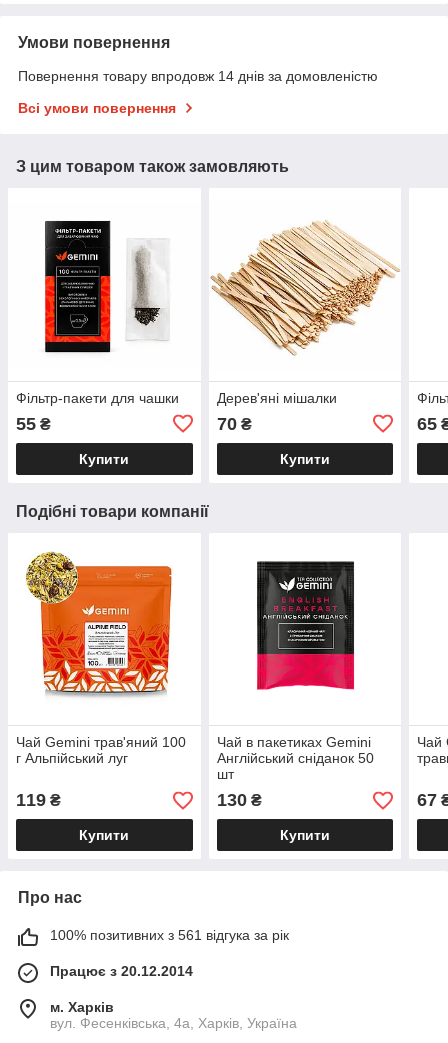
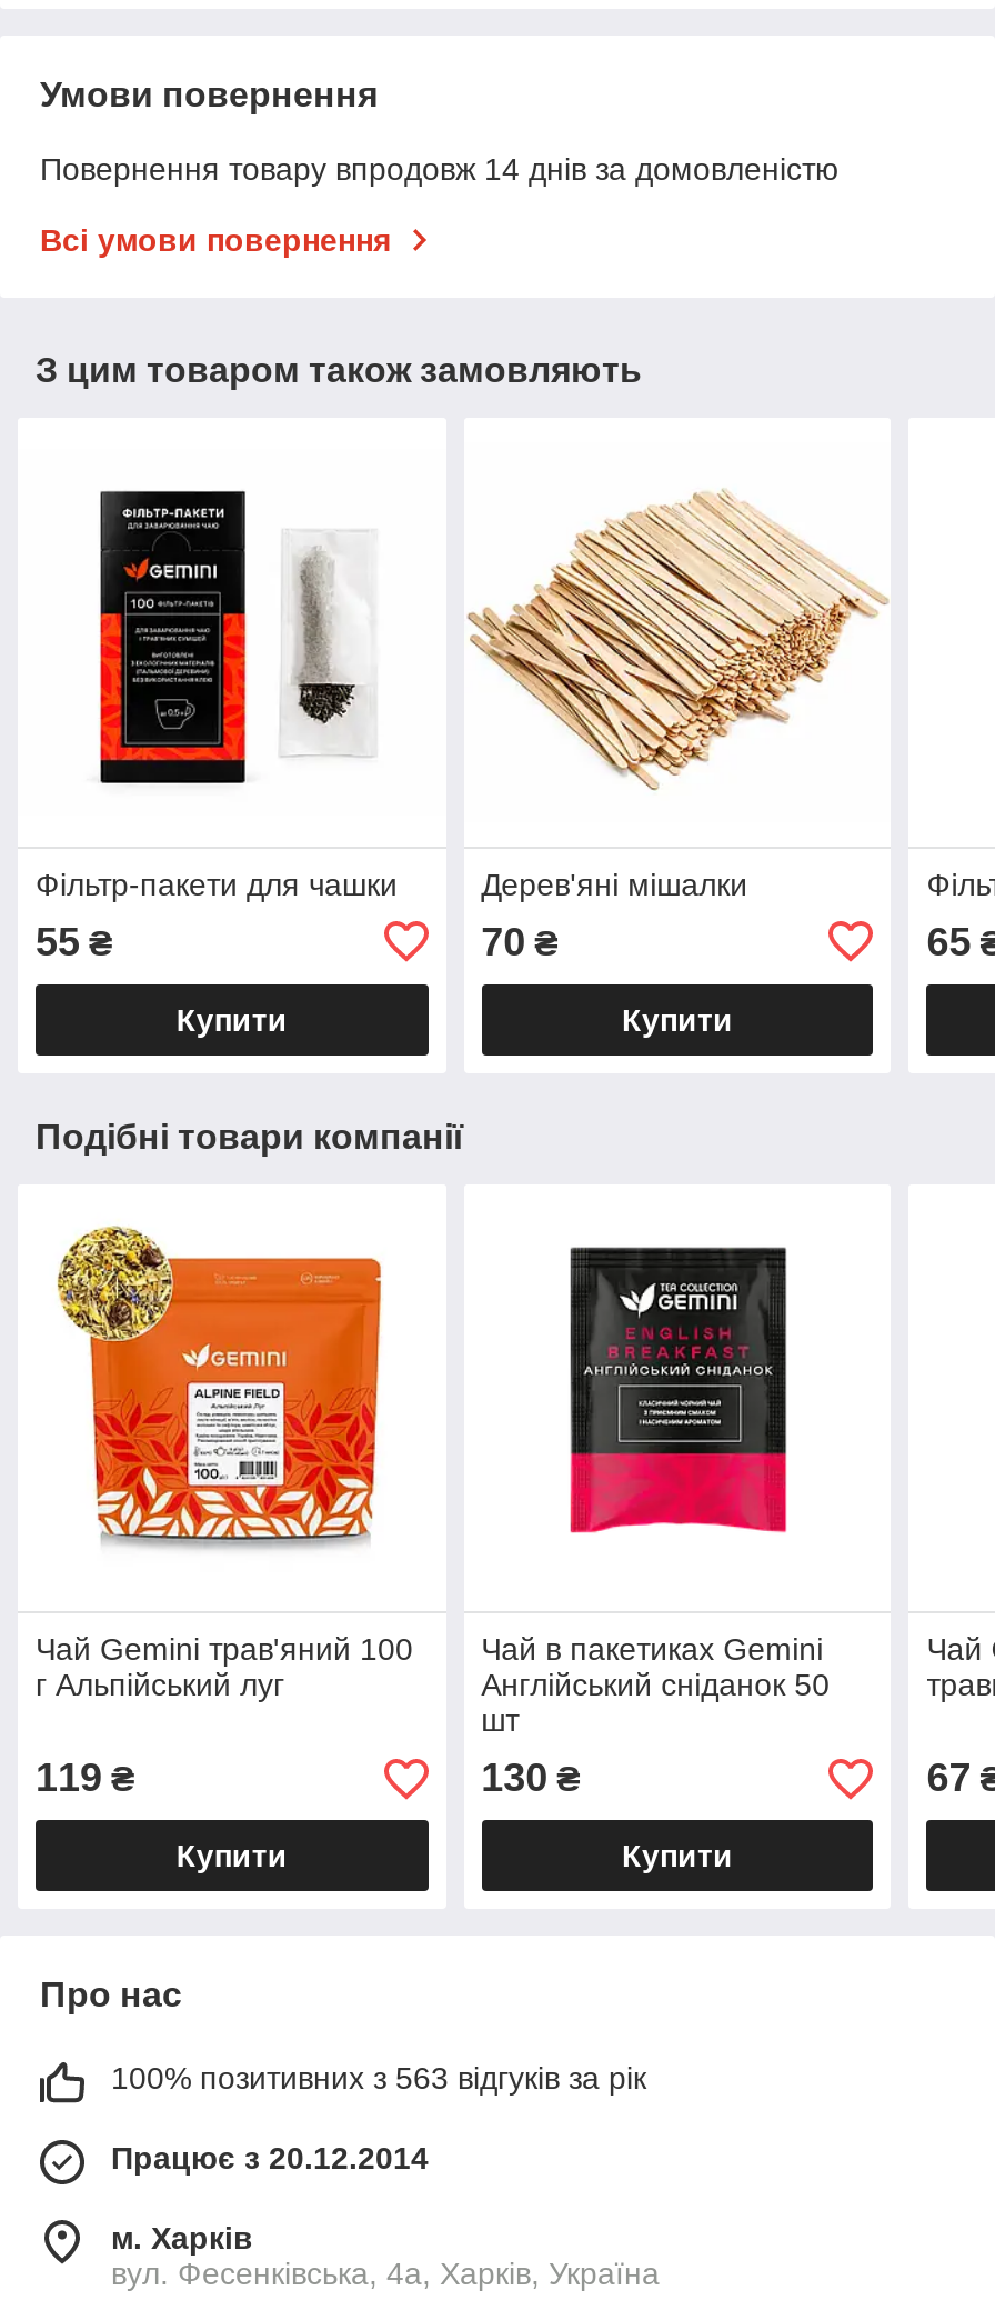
[50,927,289,943] 100% позитивних з 561 відгука за рік -> [111,2061,646,2097] 100% позитивних з 563 відгуків за рік

